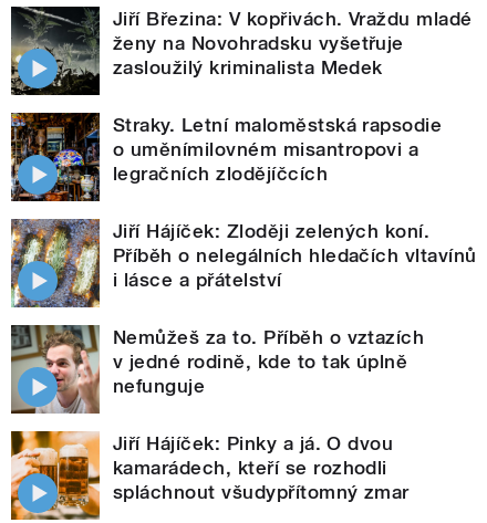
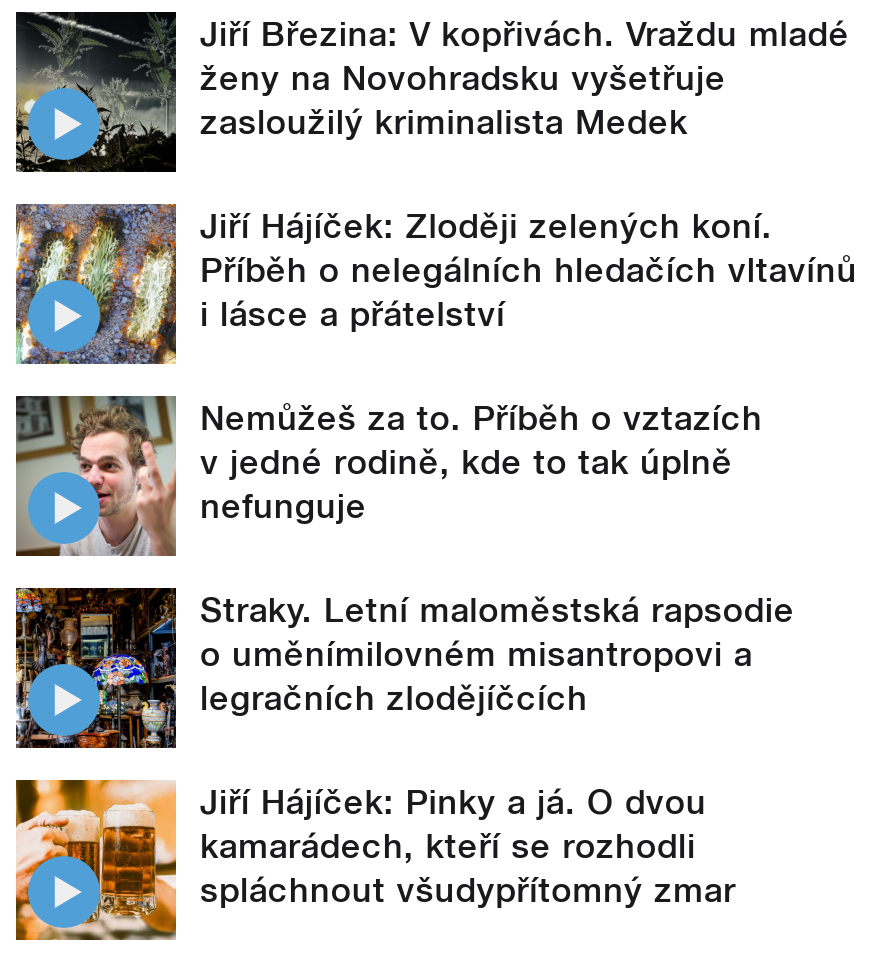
moved [11,112,442,202] -> [16,586,795,748]: [image] | Straky. Letní maloměstská rapsodie | o uměnímilovném misantropovi a | legračních zlodějíčcích
moved [9,217,477,397] -> [12,200,857,525]: [image] | Jiří Hájíček: Zloději zelených koní. | Příběh o nelegálních hledačích vltavínů | i lásce a přátelství | Nemůžeš za to. Příběh o vztazích | v jedné rodině, kde to tak úplně | nefunguje

